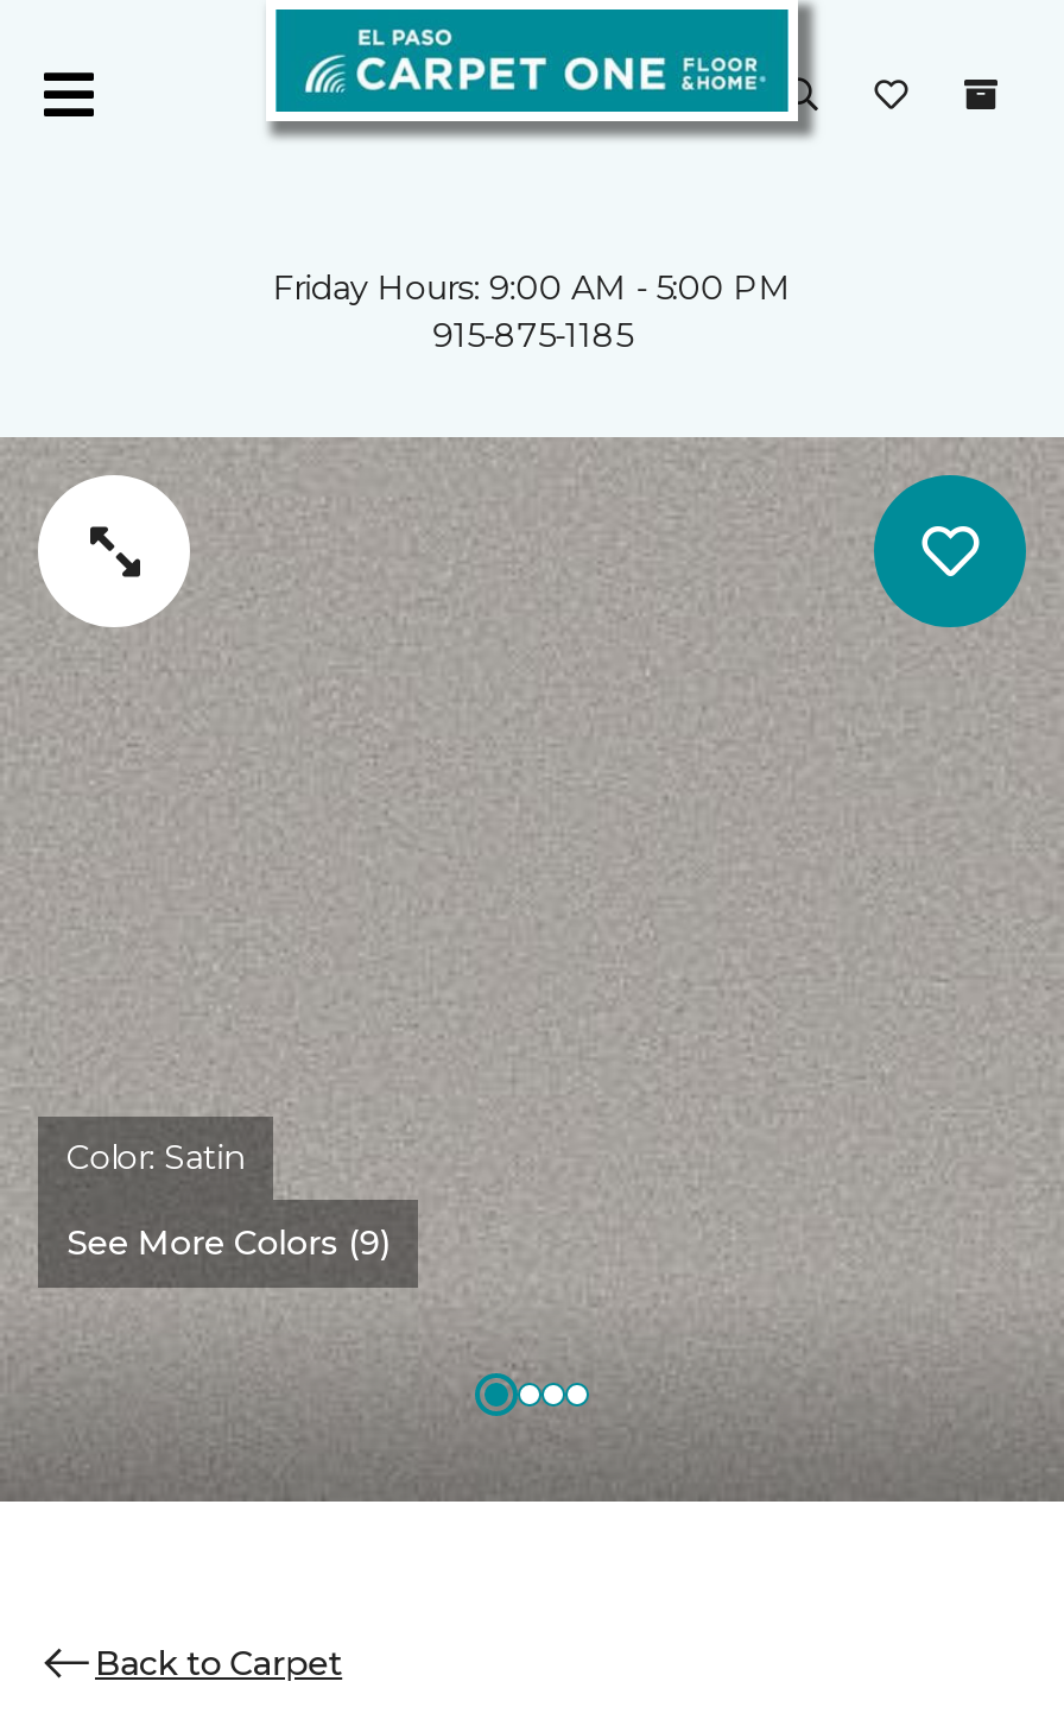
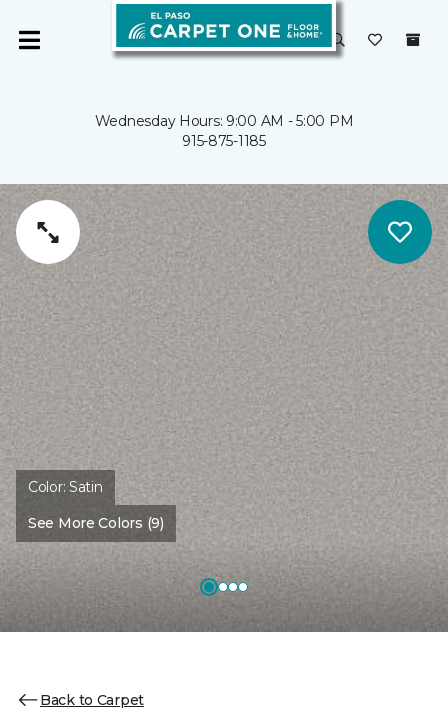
[273,266,791,309] Friday Hours: 9:00 AM - 5:00 PM -> [95,112,353,130] Wednesday Hours: 9:00 AM - 5:00 PM

